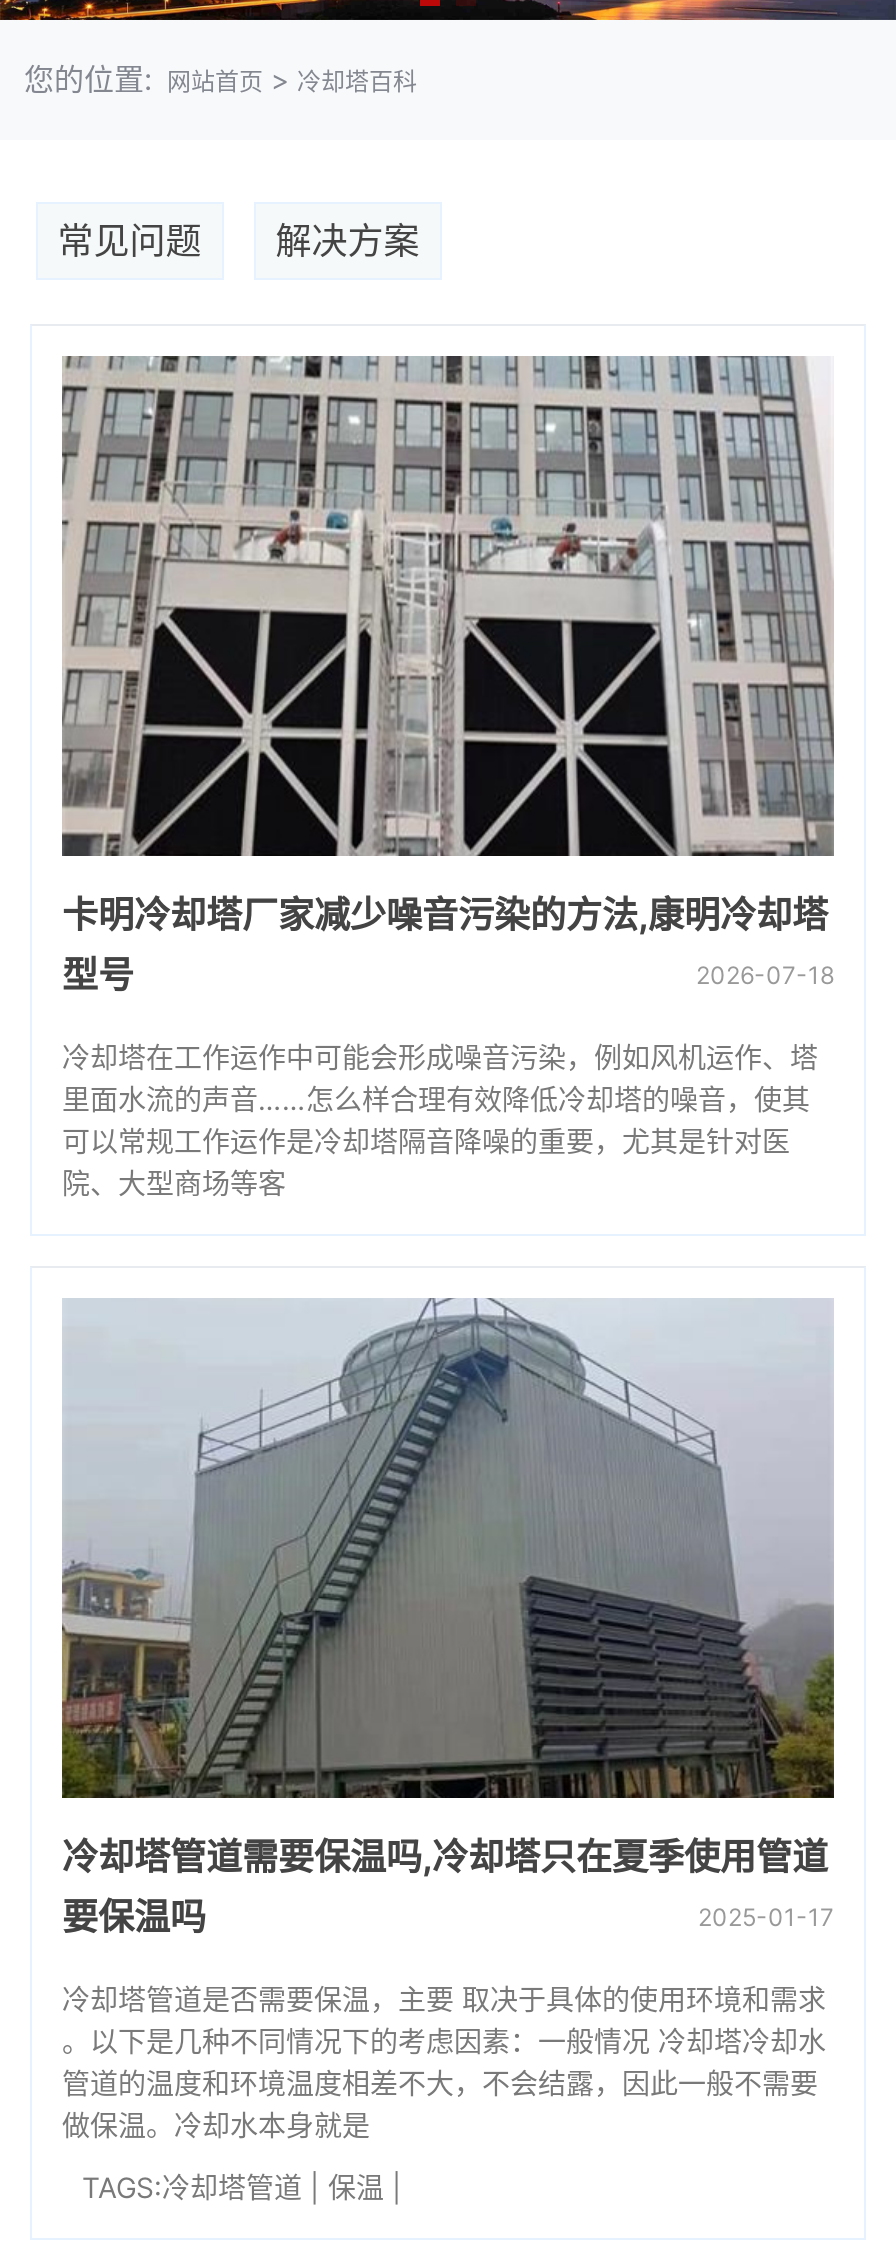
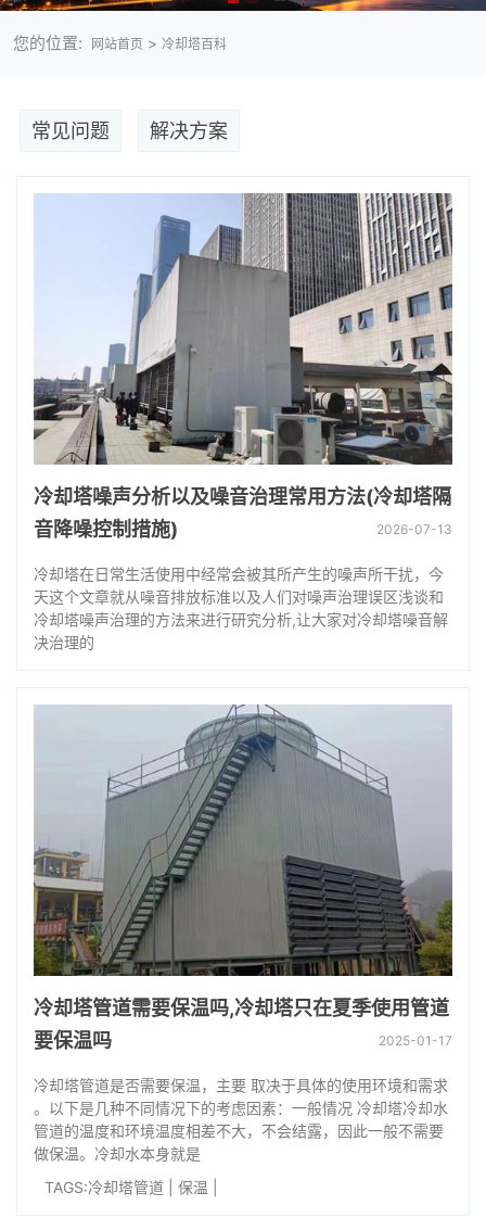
[60,354,834,996] [image] | 卡明冷却塔厂家减少噪音污染的方法,康明冷却塔 | 型号 | 2026-07-18 -> [34,192,453,541] [image] | 冷却塔噪声分析以及噪音治理常用方法(冷却塔隔 | 音降噪控制措施) | 2026-07-13
[62,1040,818,1200] 冷却塔在工作运作中可能会形成噪音污染，例如风机运作、塔 | 里面水流的声音……怎么样合理有效降低冷却塔的噪音，使其 | 可以常规工作运作是冷却塔隔音降噪的重要，尤其是针对医 | 院、大型商场等客 -> [34,564,448,651] 冷却塔在日常生活使用中经常会被其所产生的噪声所干扰，今 | 天这个文章就从噪音排放标准以及人们对噪声治理误区浅谈和 | 冷却塔噪声治理的方法来进行研究分析,让大家对冷却塔噪音解 | 决治理的

